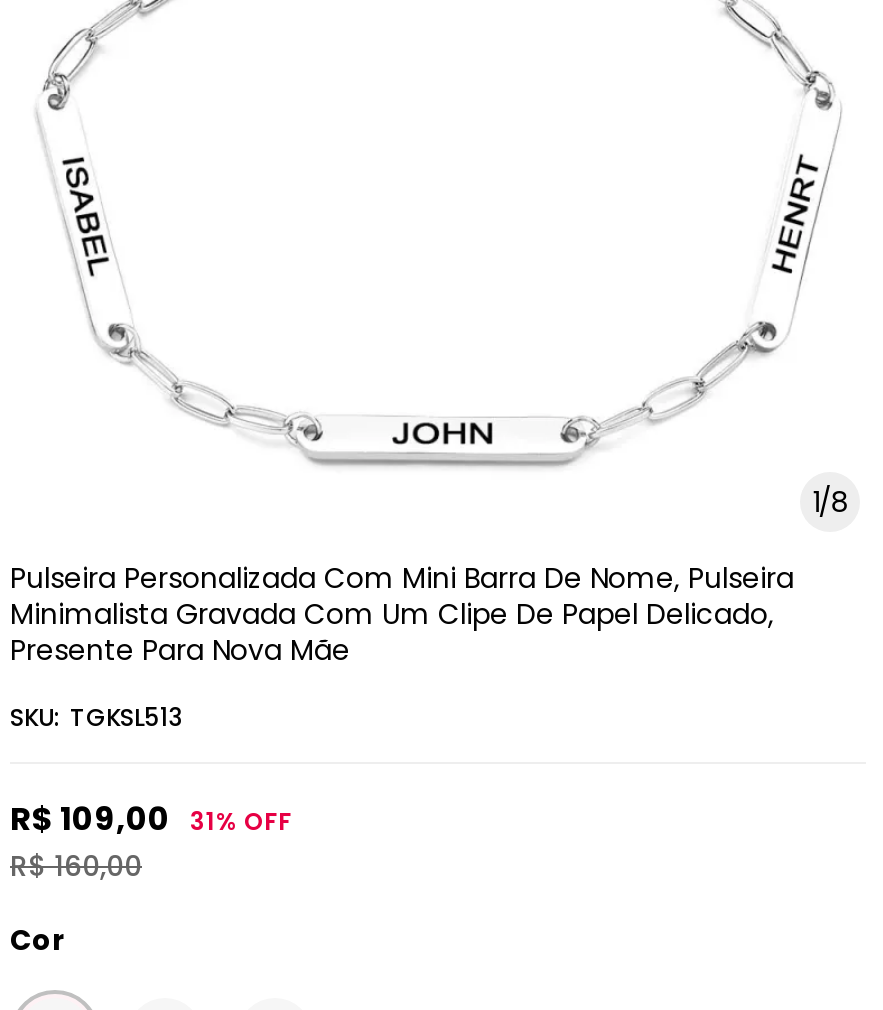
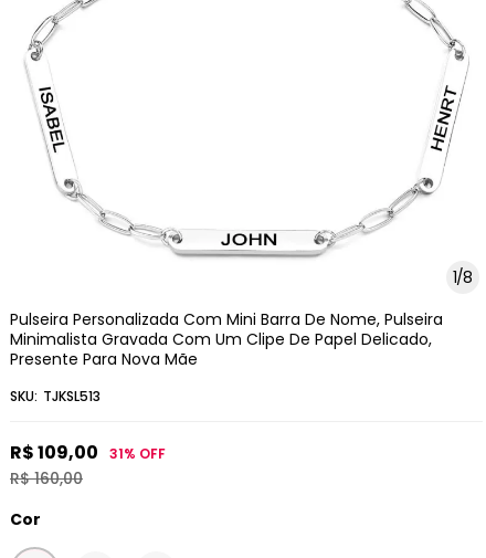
[10,700,182,734] SKU: TGKSL513 -> [10,387,101,405] SKU: TJKSL513

